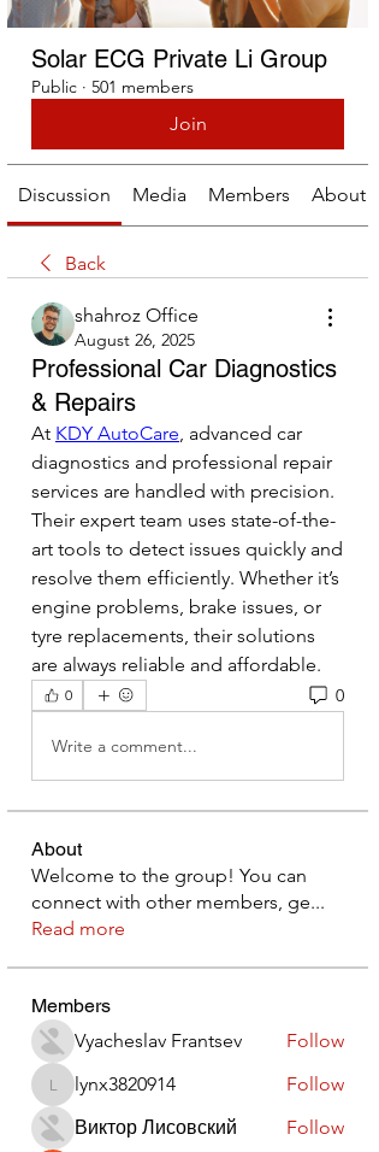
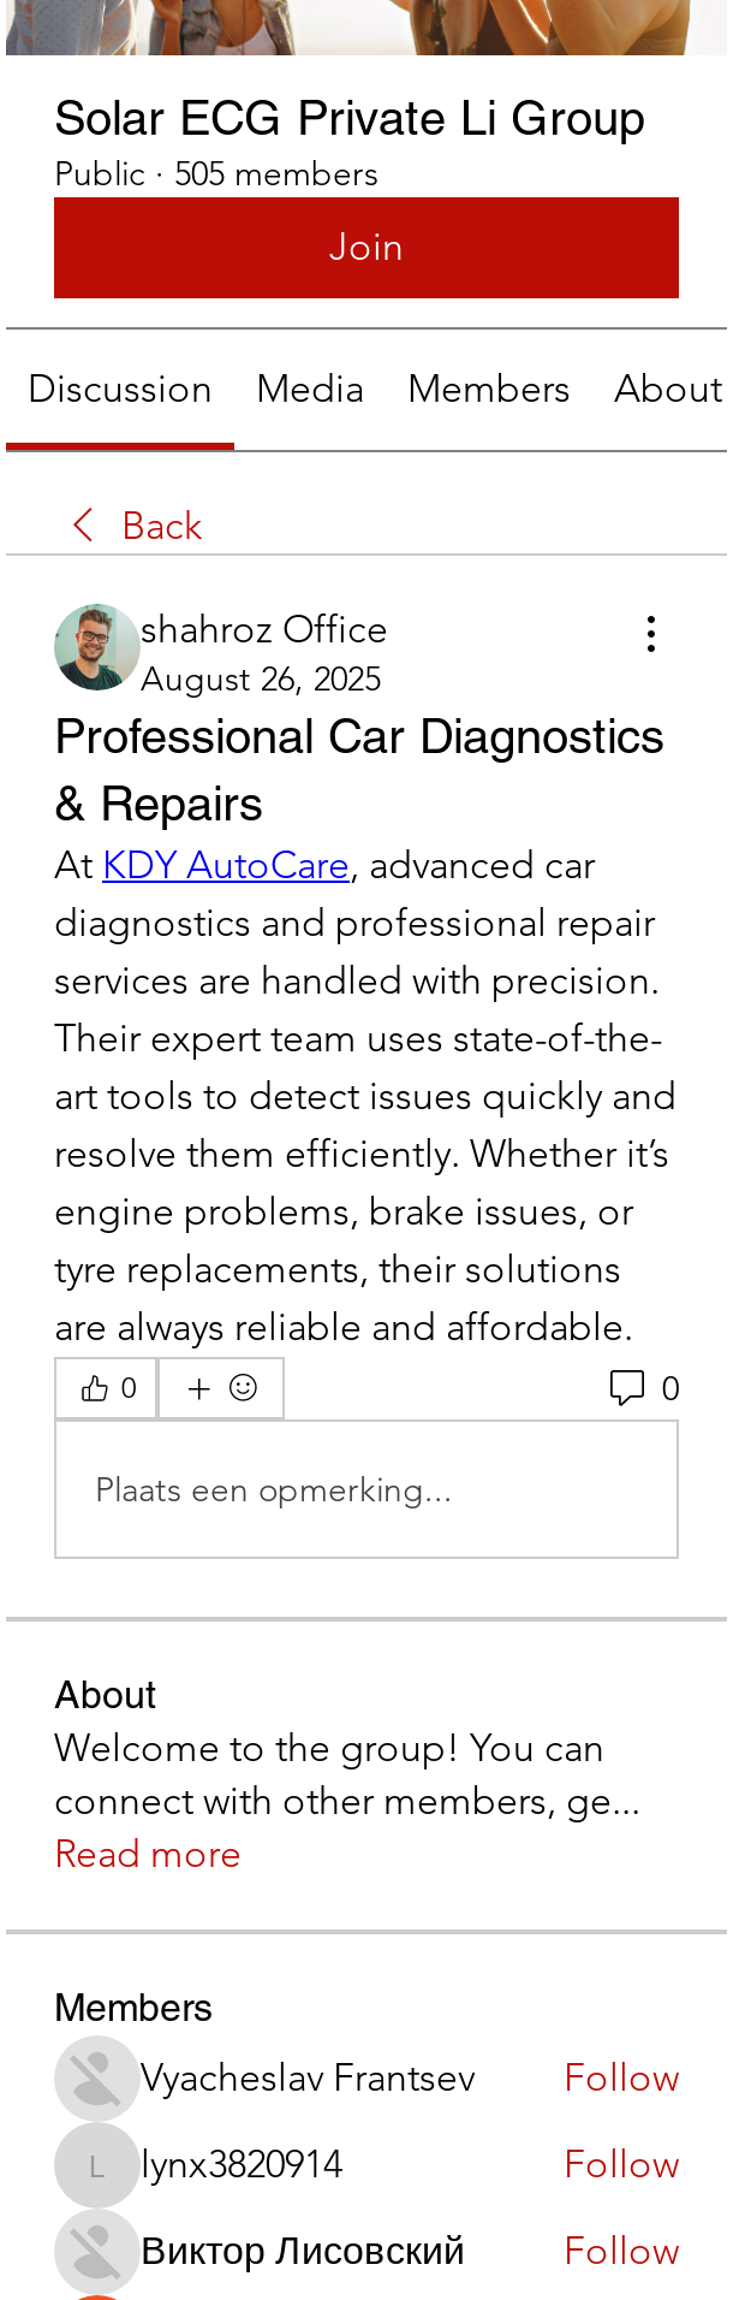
[31,76,194,98] Public · 501 members -> [54,152,379,195] Public · 505 members
[52,734,197,756] Write a comment... -> [95,1466,453,1510] Plaats een opmerking...

